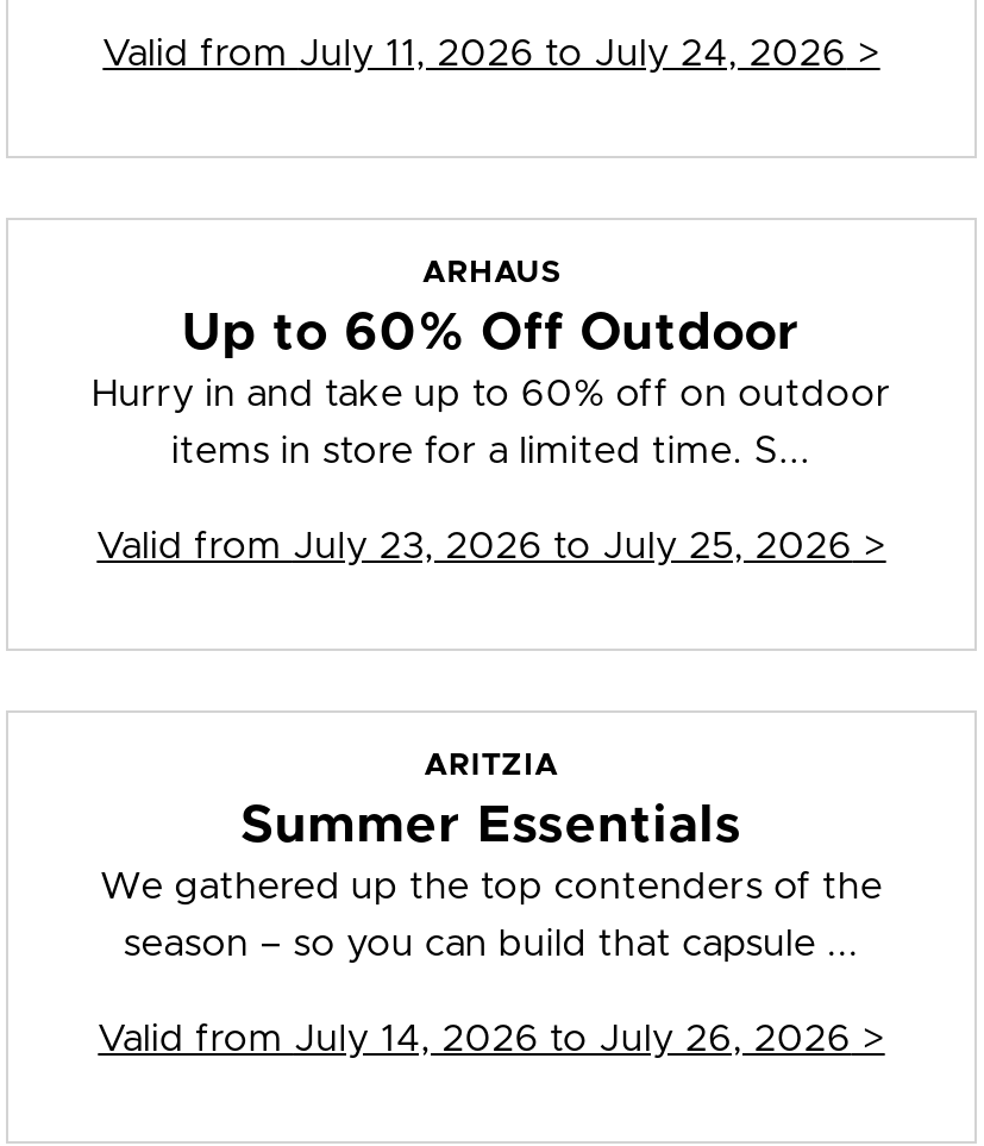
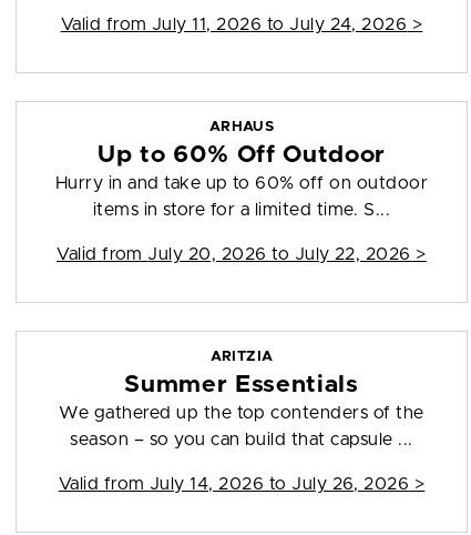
[97,528,886,566] Valid from July 23, 2026 to July 25, 2026 > -> [57,246,426,263] Valid from July 20, 2026 to July 22, 2026 >

